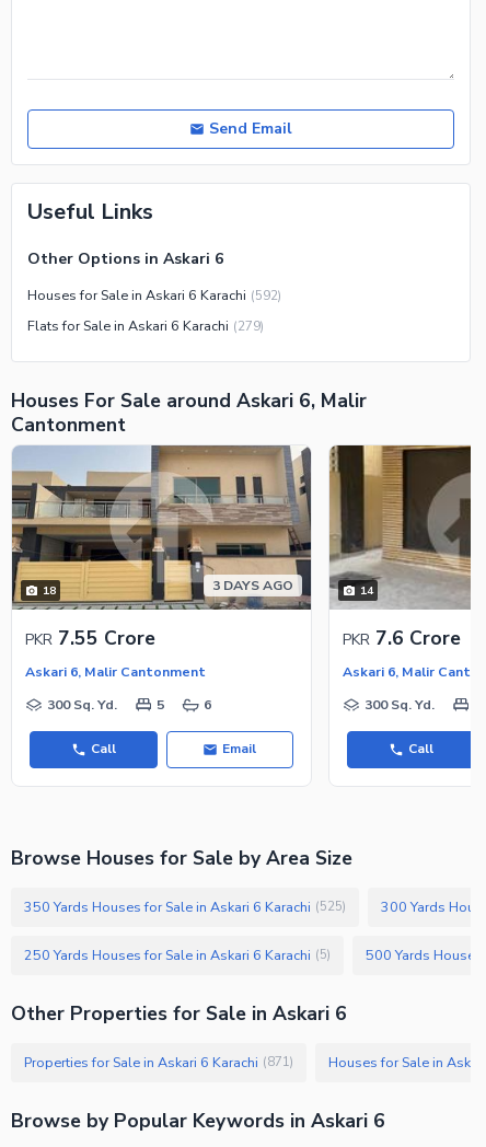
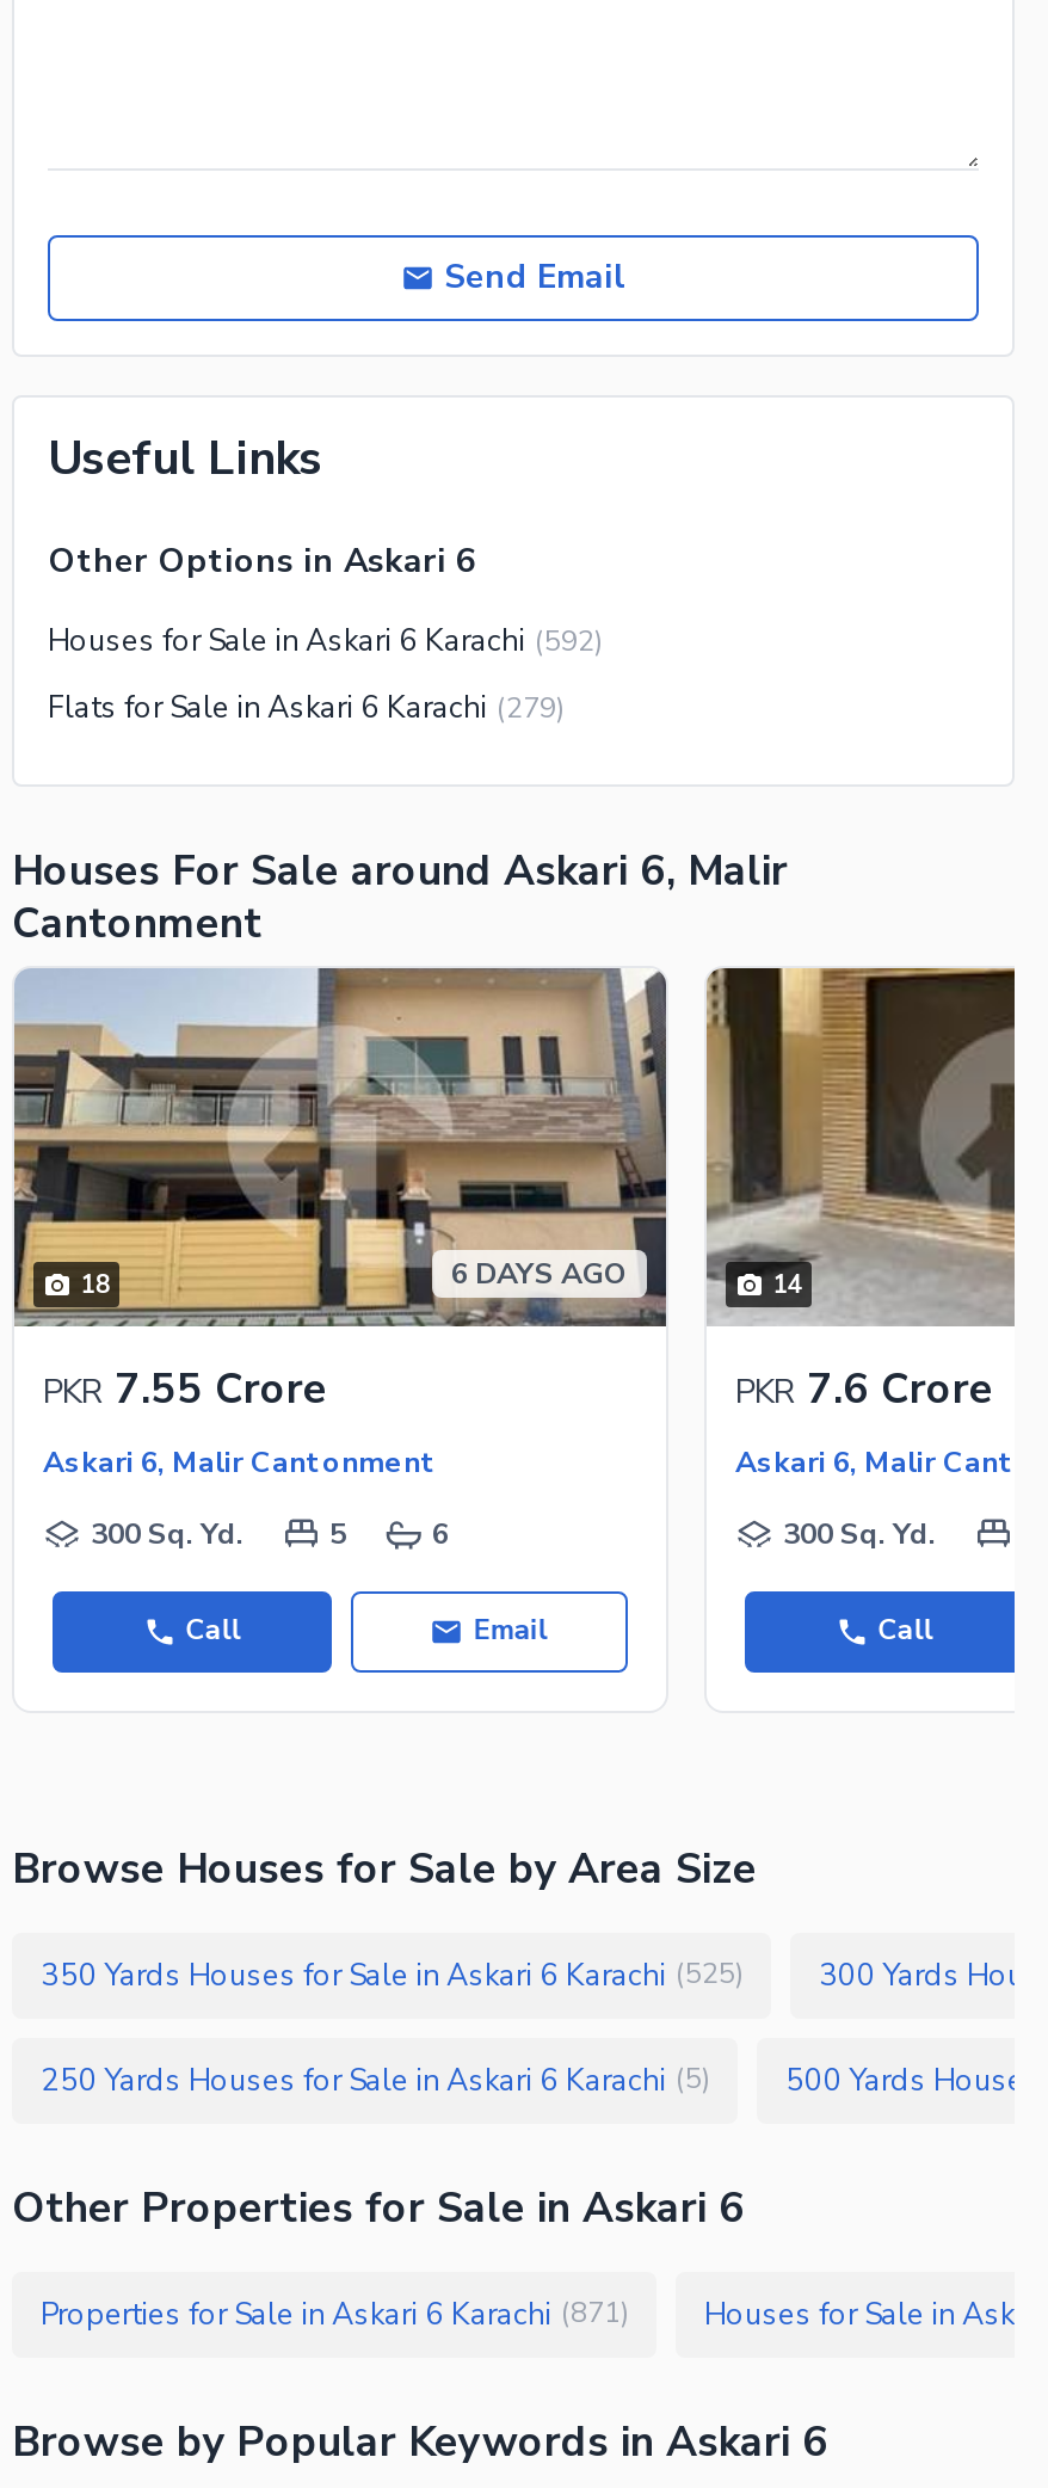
[212,577,293,595] 3 DAYS AGO -> [451,1256,628,1294] 6 DAYS AGO

